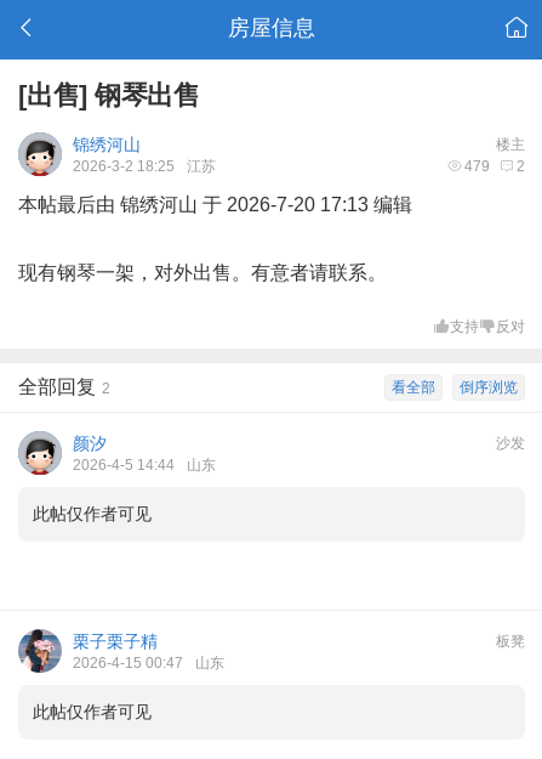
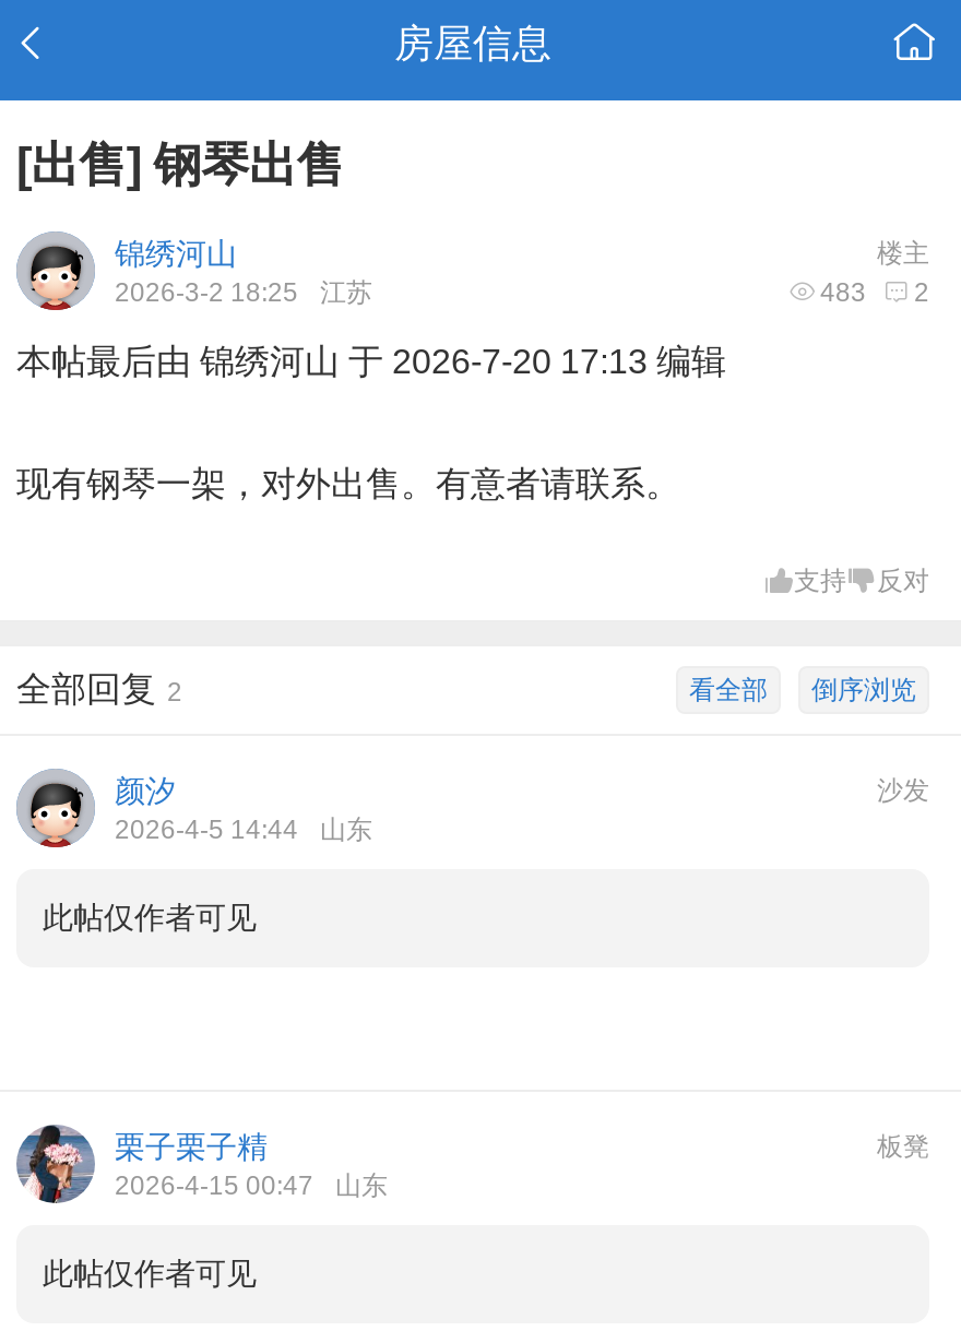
[464,158,525,175] 479 2 -> [820,277,929,308] 483 2

